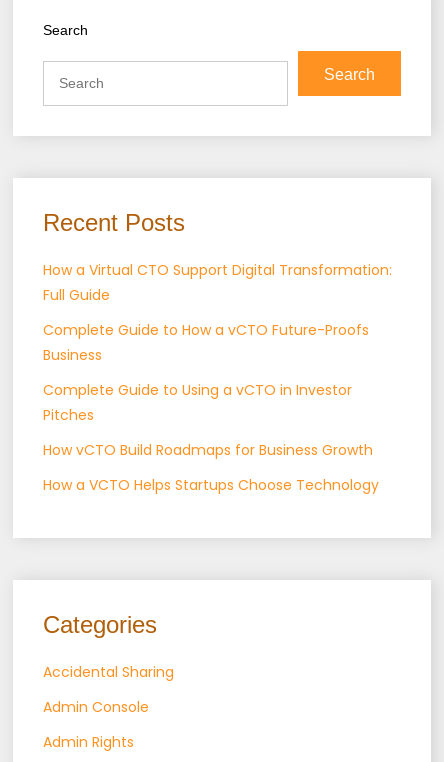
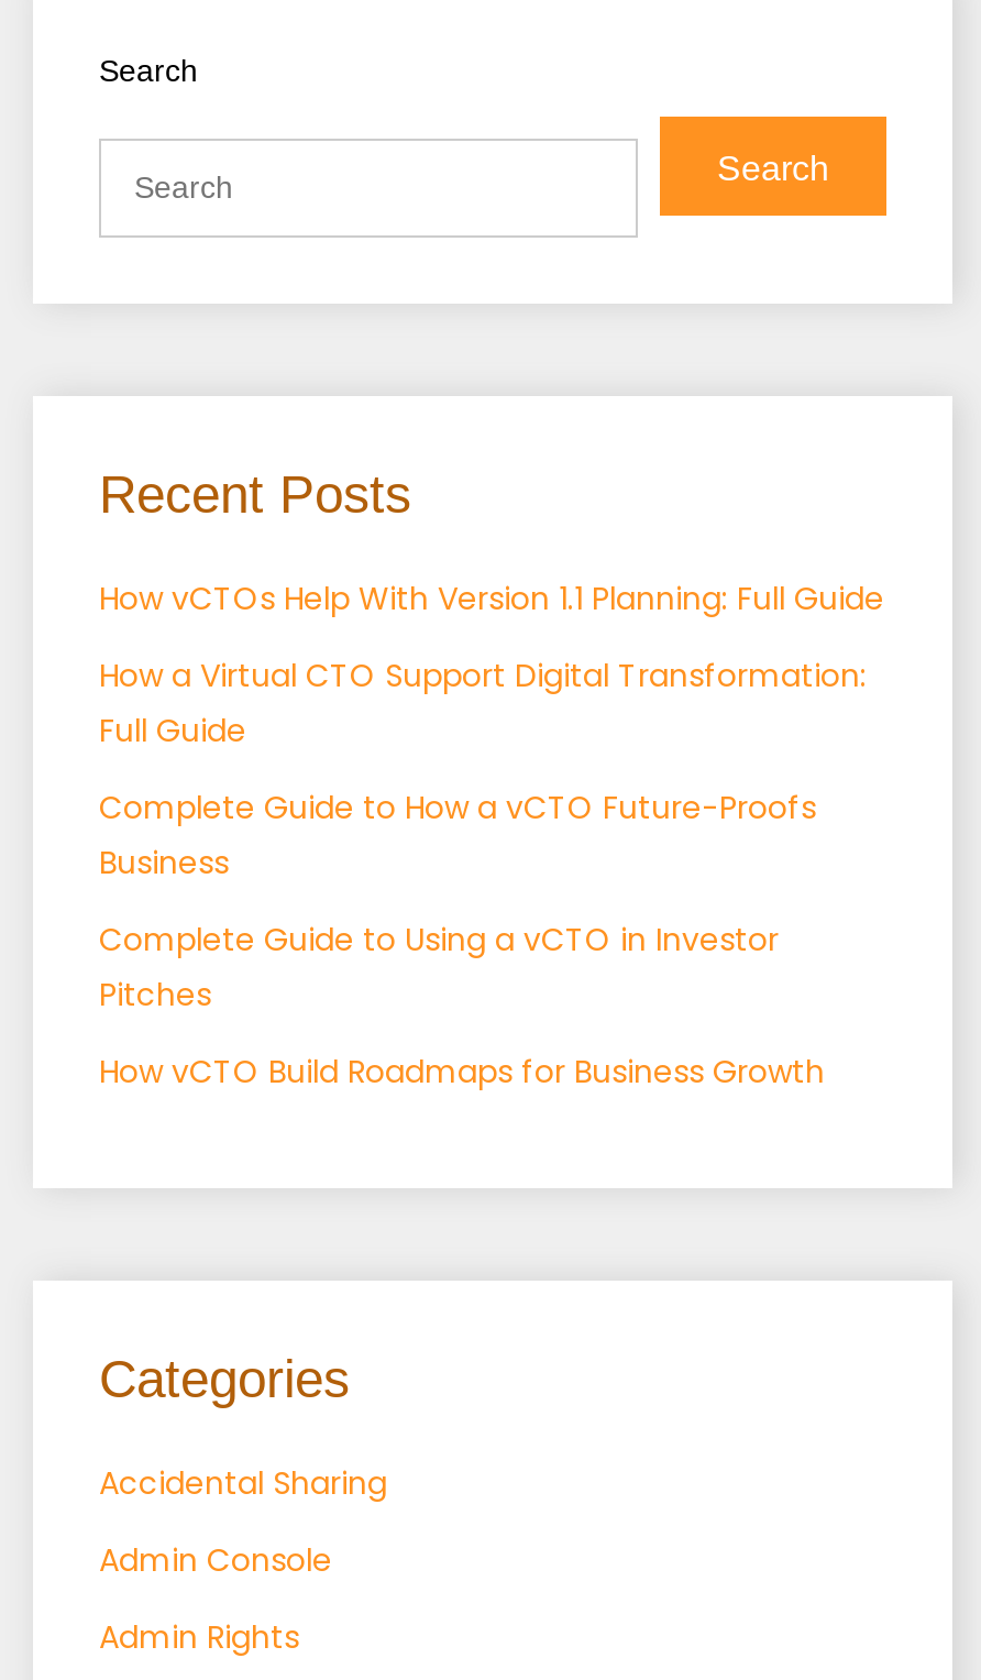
none -> [99,576,884,620] How vCTOs Help With Version 1.1 Planning: Full Guide
moved [43,260,392,460] -> [99,653,867,1093]: How a Virtual CTO Support Digital Transformation: | Full Guide | Complete Guide to How a vCTO Future-Proofs | Business | Complete Guide to Using a vCTO in Investor | Pitches | How vCTO Build Roadmaps for Business Growth
[43,475,379,495] How a VCTO Helps Startups Choose Technology -> none

